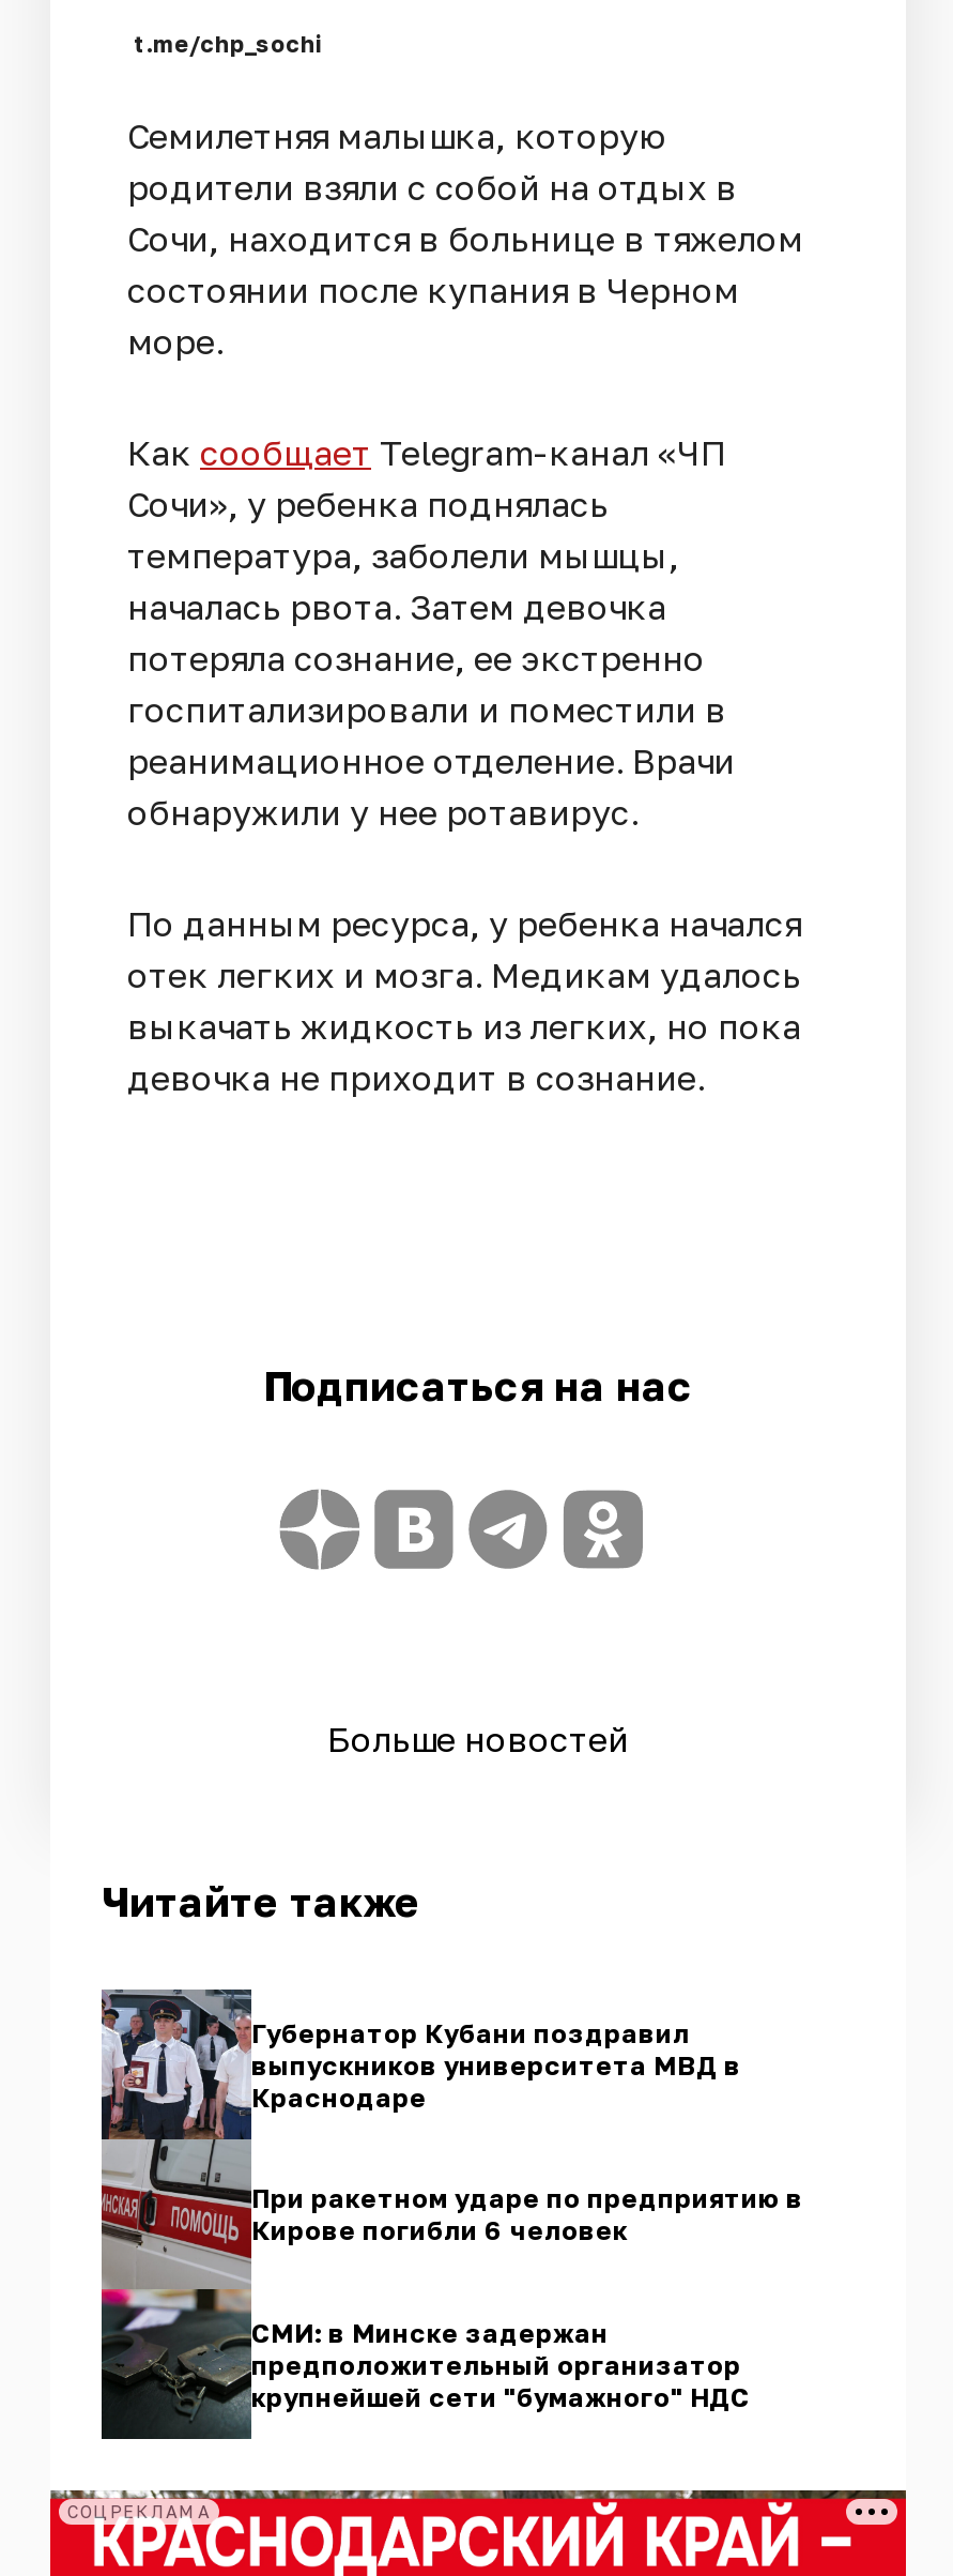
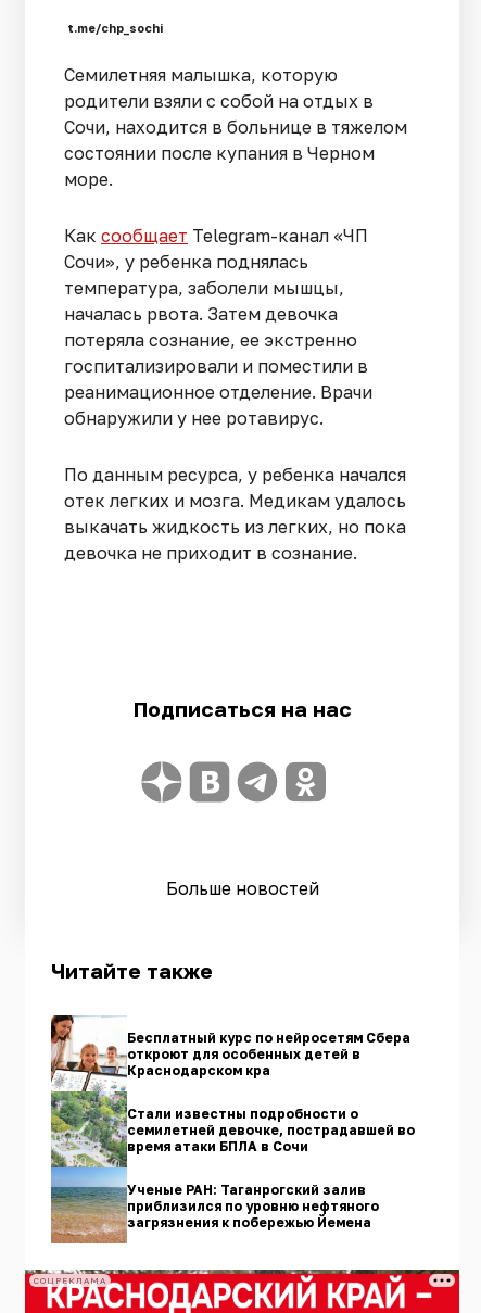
[99,1987,741,2441] [image] | Губернатор Кубани поздравил | выпускников университета МВД в | Краснодаре -> [50,1015,410,1245] [image] | Бесплатный курс по нейросетям Сбера | откроют для особенных детей в | Краснодарском кра
[251,2183,803,2247] При ракетном ударе по предприятию в | Кирове погибли 6 человек -> [127,1105,415,1154] Стали известны подробности о | семилетней девочке, пострадавшей во | время атаки БПЛА в Сочи
[251,2317,750,2413] СМИ: в Минске задержан | предположительный организатор | крупнейшей сети "бумажного" НДС -> [127,1181,379,1230] Ученые РАН: Таганрогский залив | приблизился по уровню нефтяного | загрязнения к побережью Йемена

